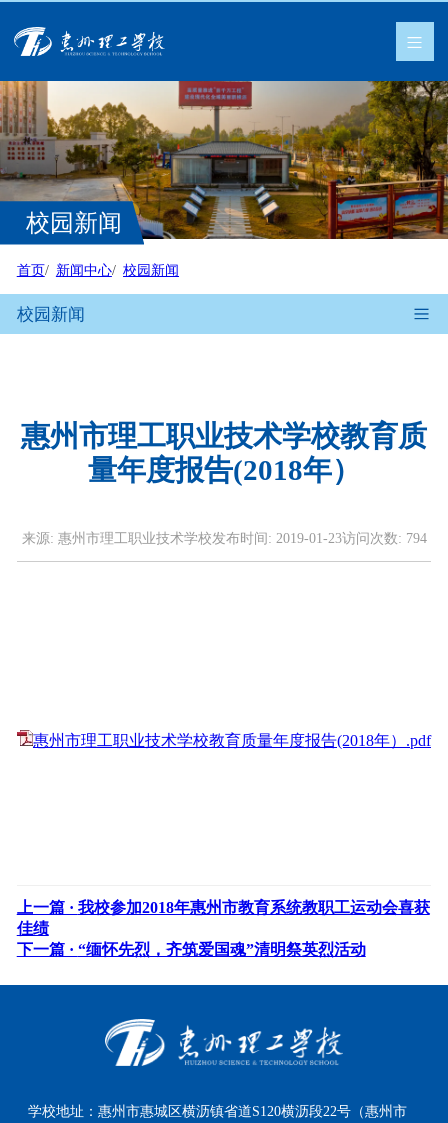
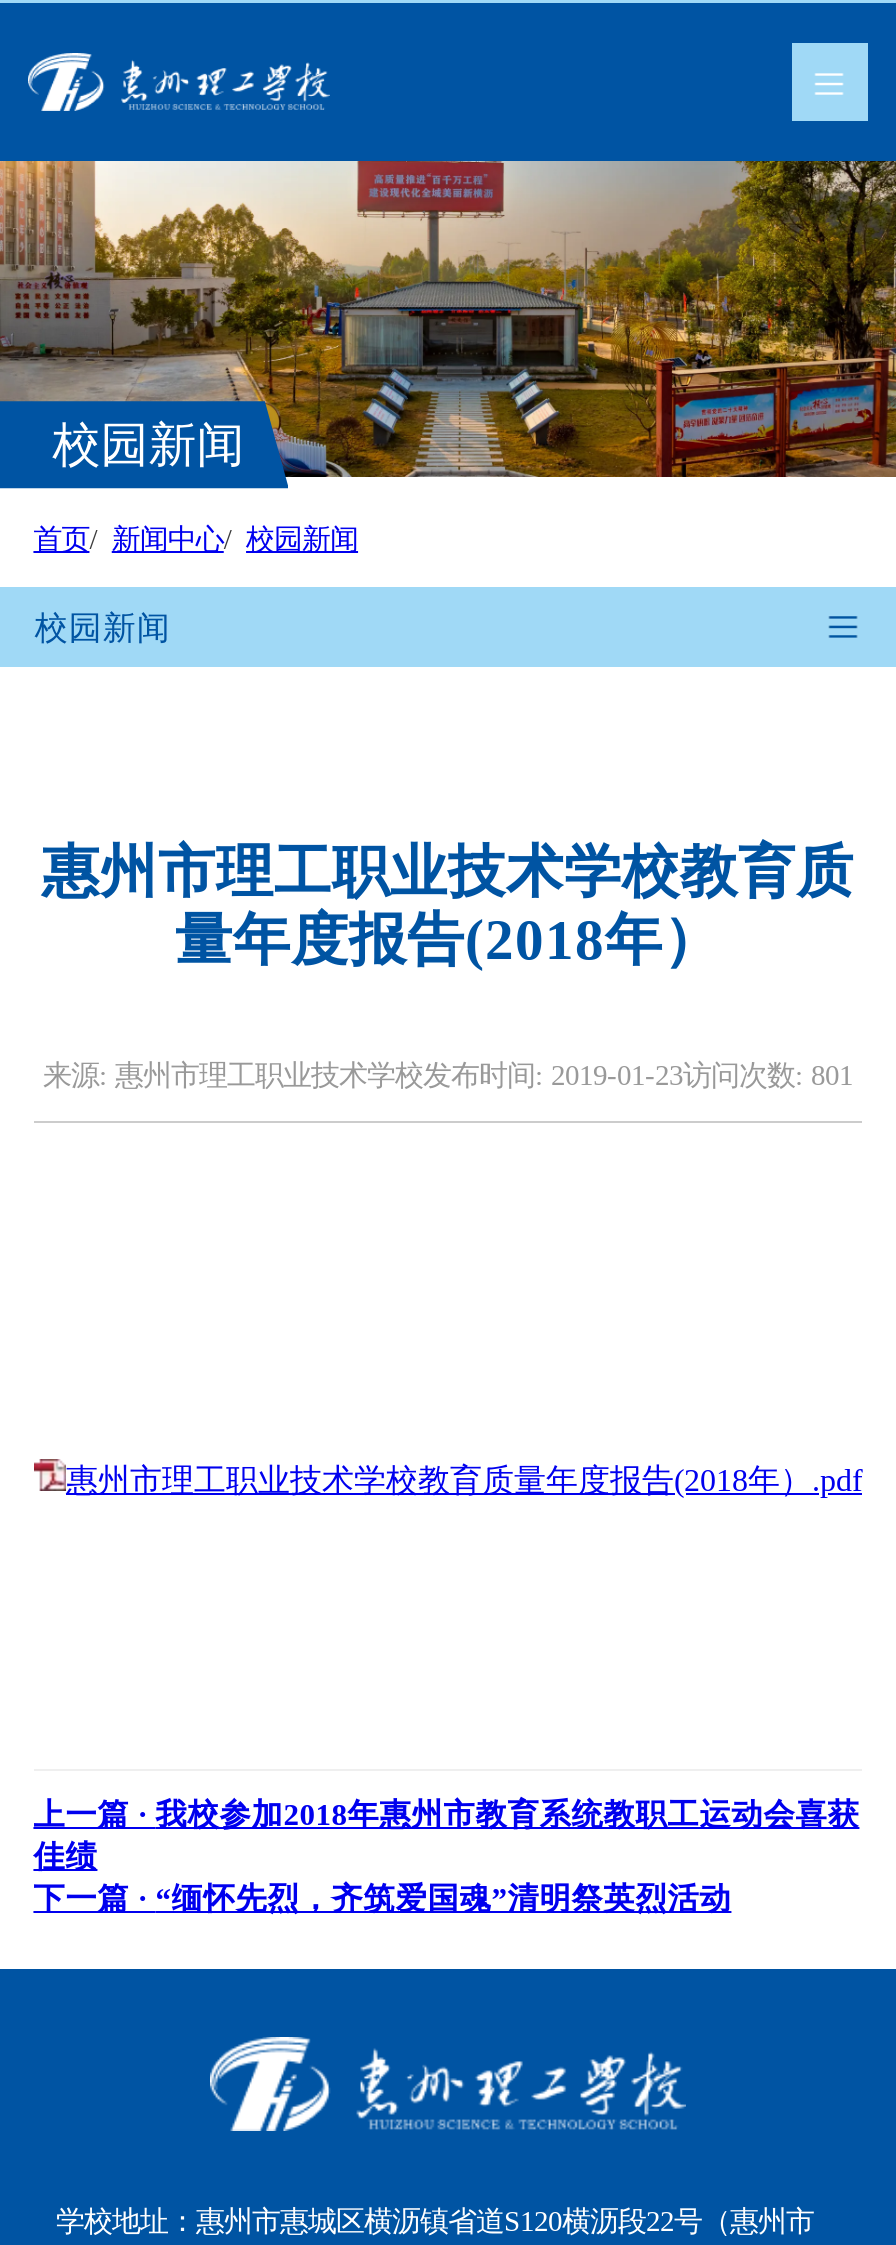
[21,530,426,546] 来源: 惠州市理工职业技术学校发布时间: 2019-01-23访问次数: 794 -> [43,1060,853,1092] 来源: 惠州市理工职业技术学校发布时间: 2019-01-23访问次数: 801

